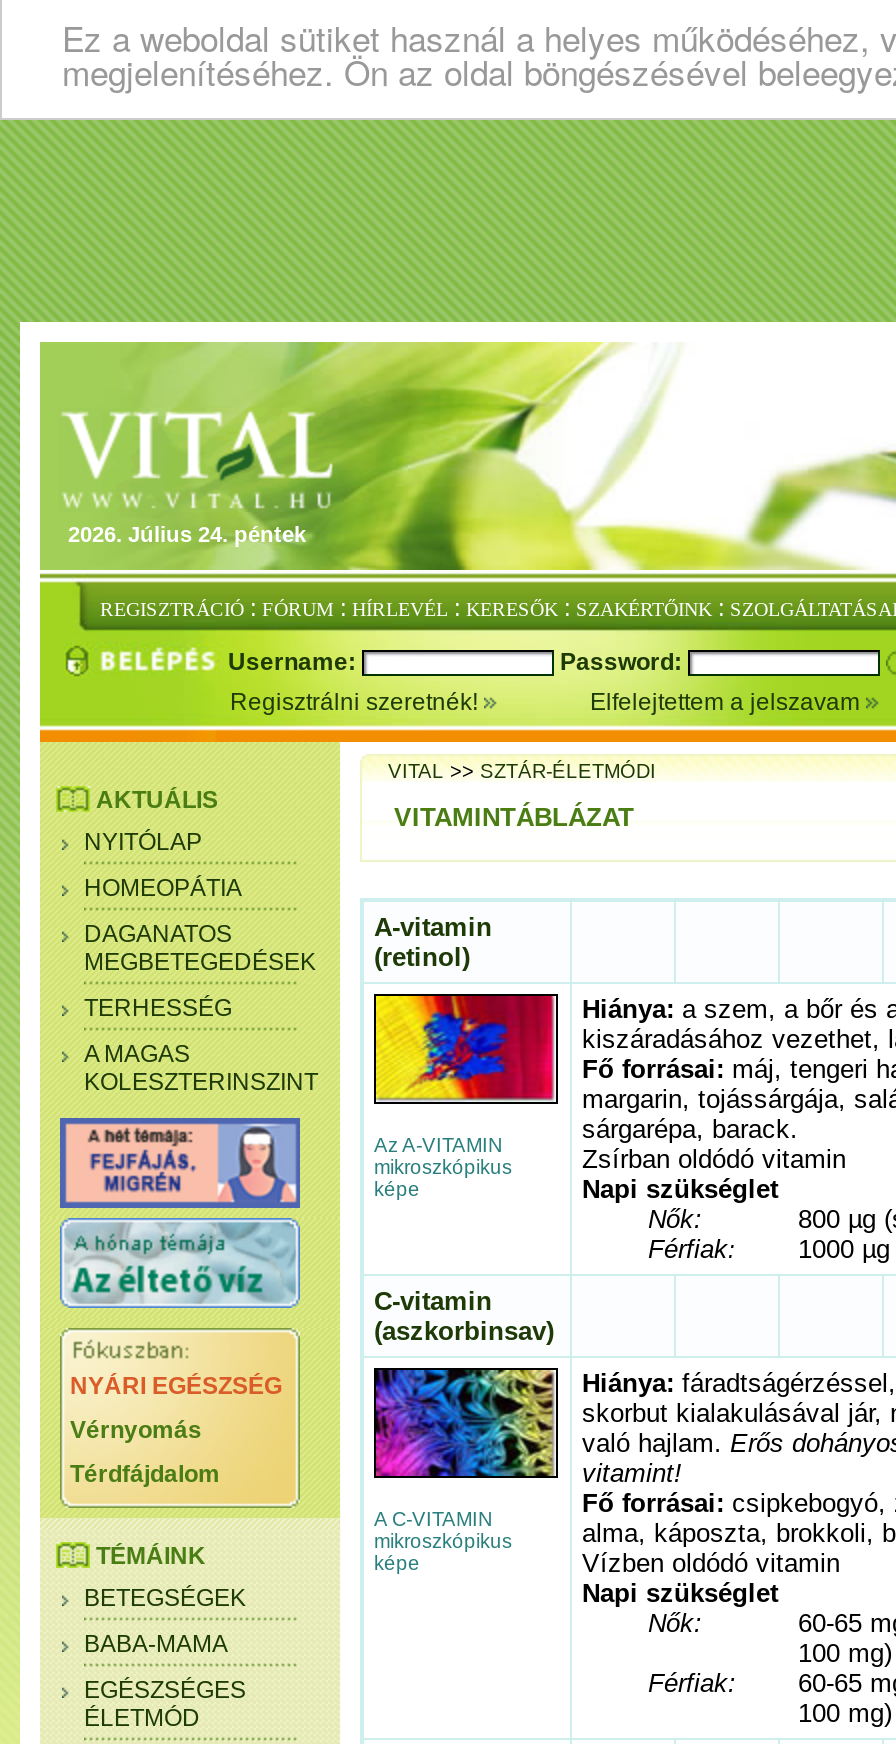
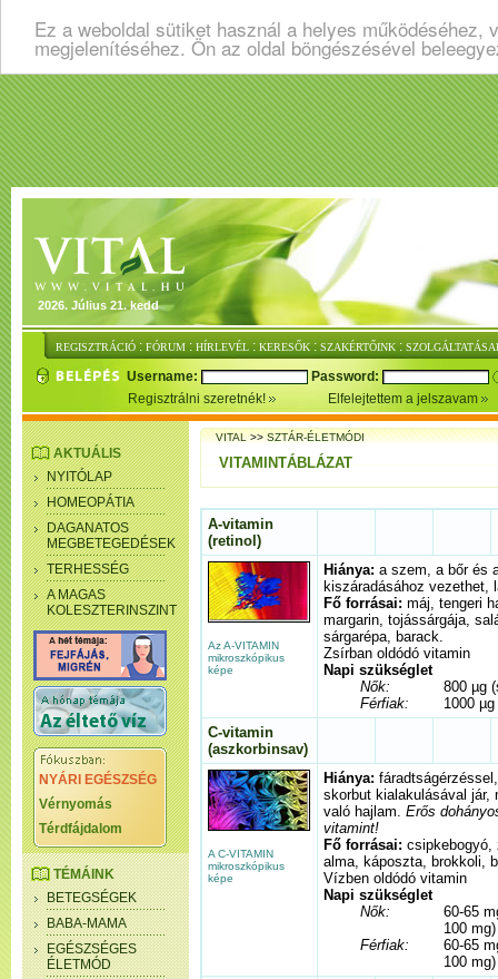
[68,522,306,546] 2026. Július 24. péntek -> [38,298,159,312] 2026. Július 21. kedd

